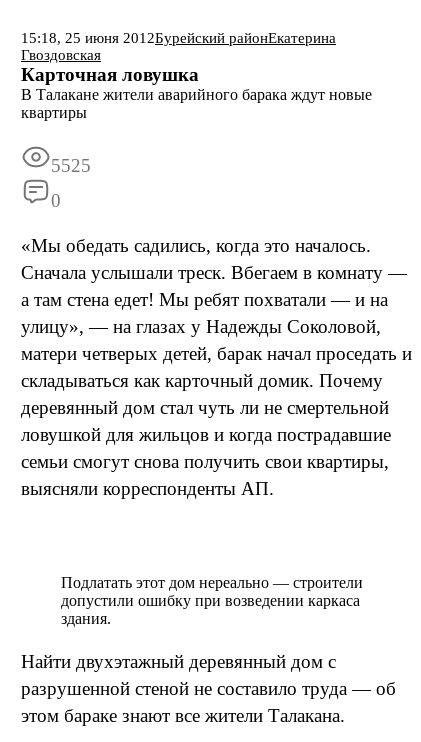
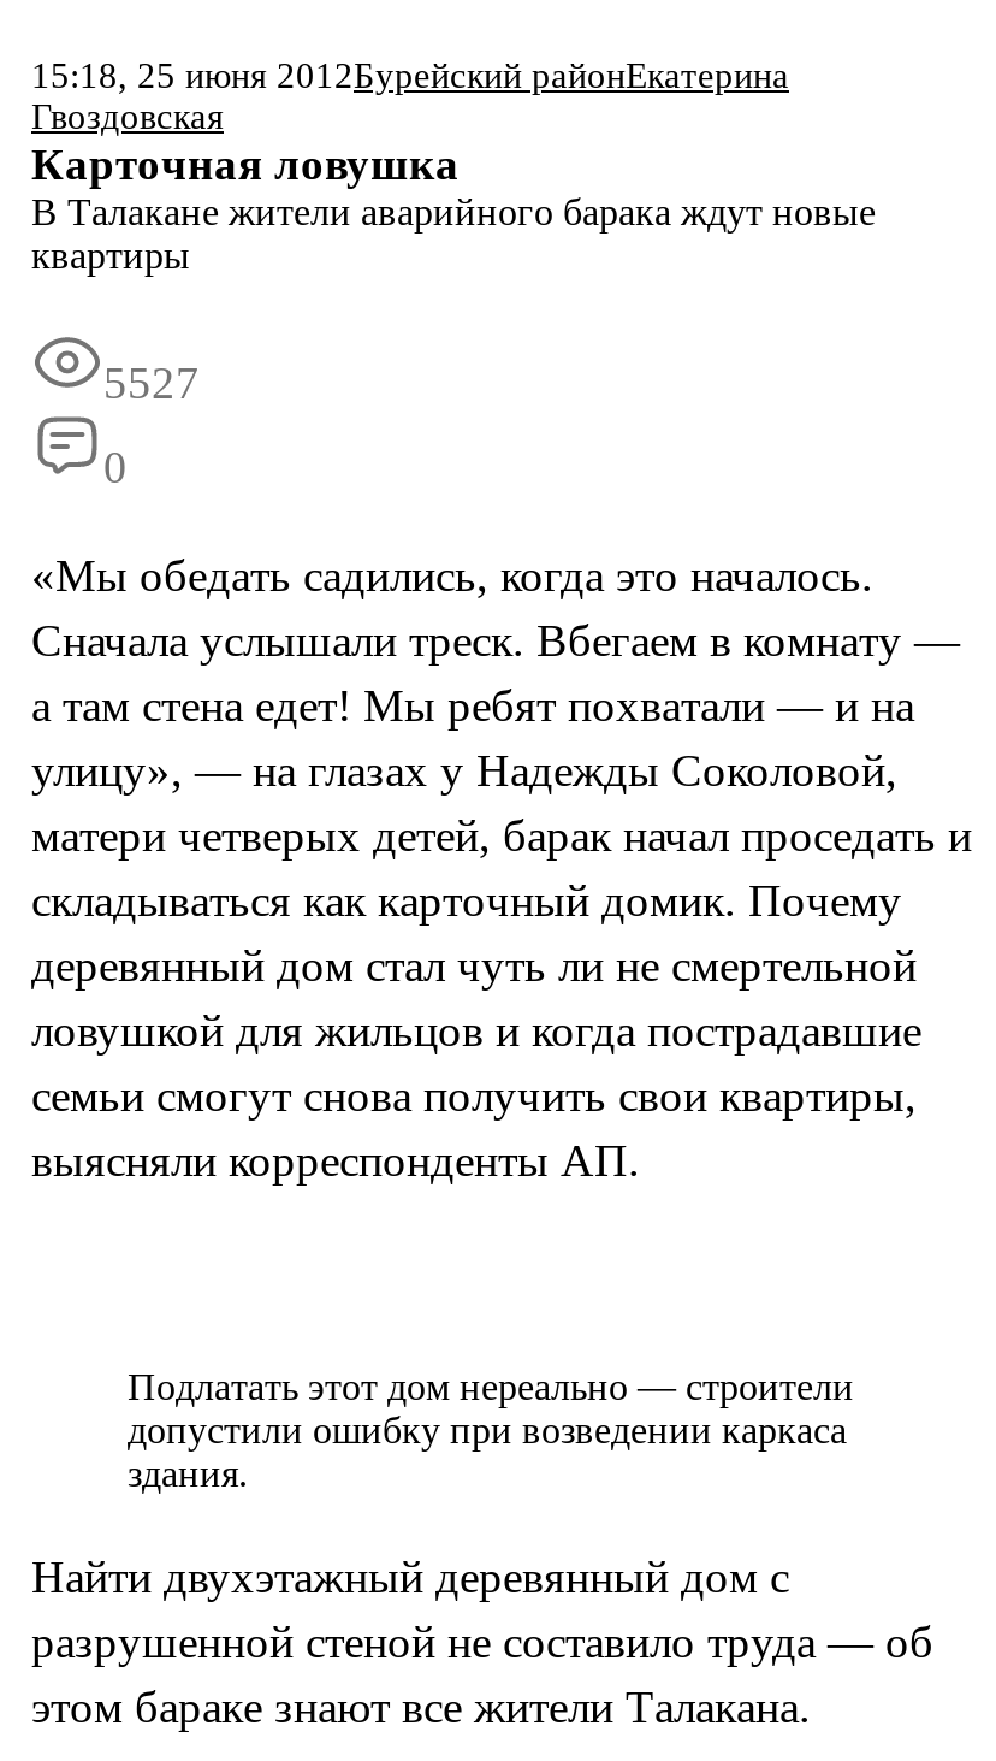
[51,155,91,176] 5525 -> [103,358,200,409] 5527

